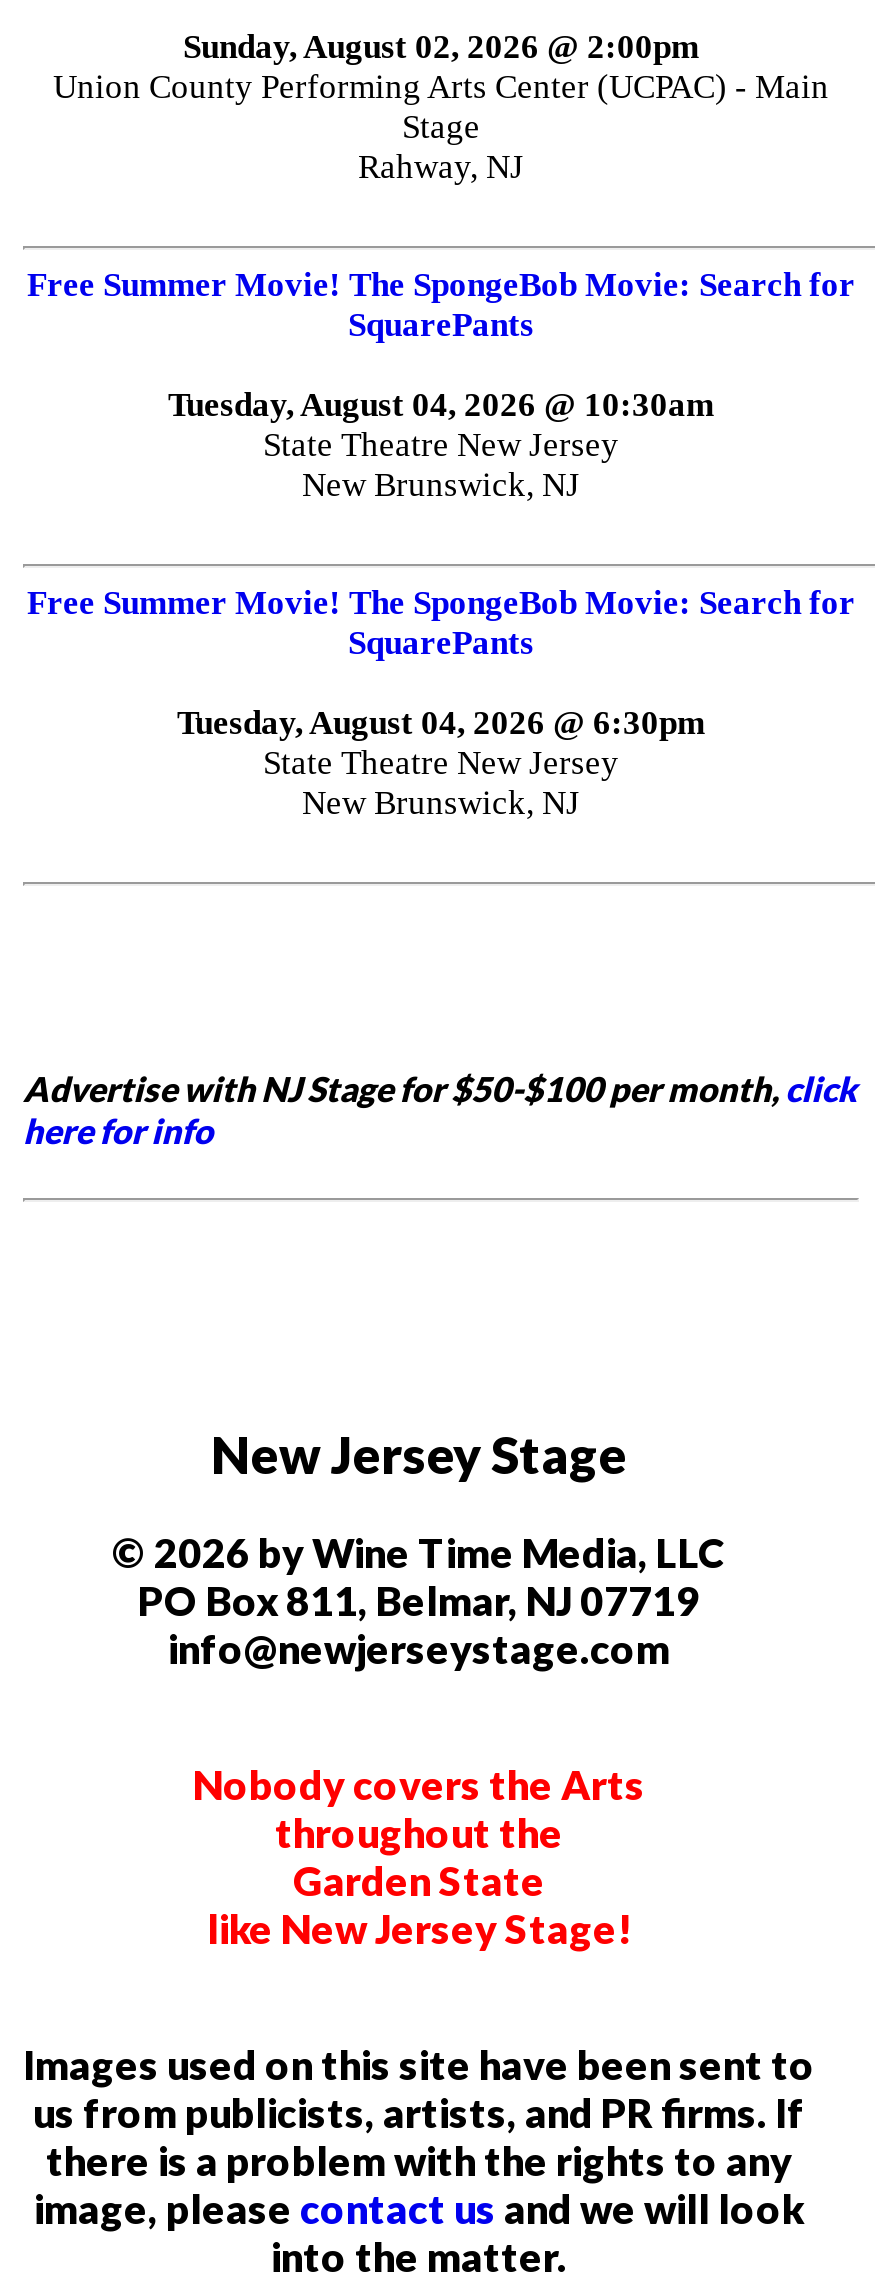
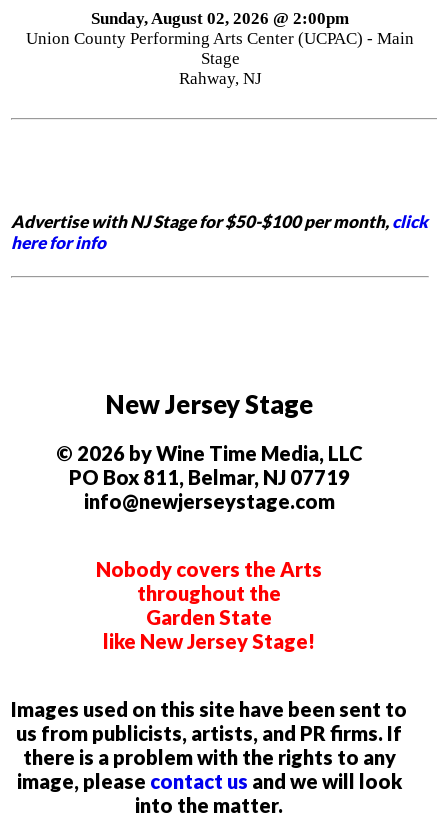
[27,267,855,823] Free Summer Movie! The SpongeBob Movie: Search for | SquarePants | Tuesday, August 04, 2026 @ 10:30am | State Theatre New Jersey | New Brunswick, NJ | Free Summer Movie! The SpongeBob Movie: Search for | SquarePants | Tuesday, August 04, 2026 @ 6:30pm | State Theatre New Jersey | New Brunswick, NJ -> none

